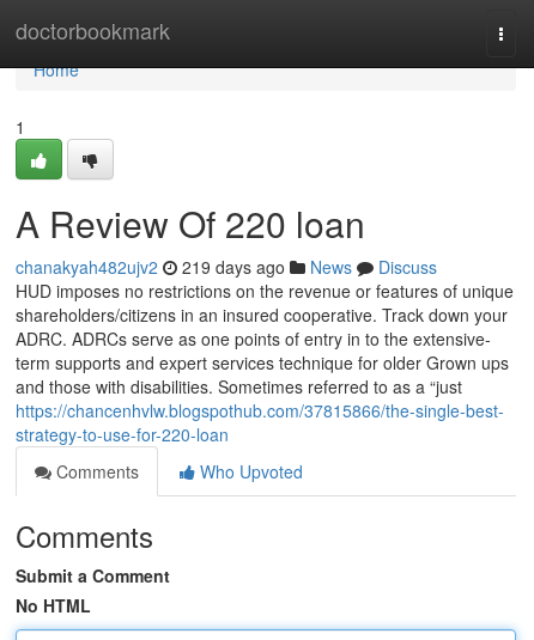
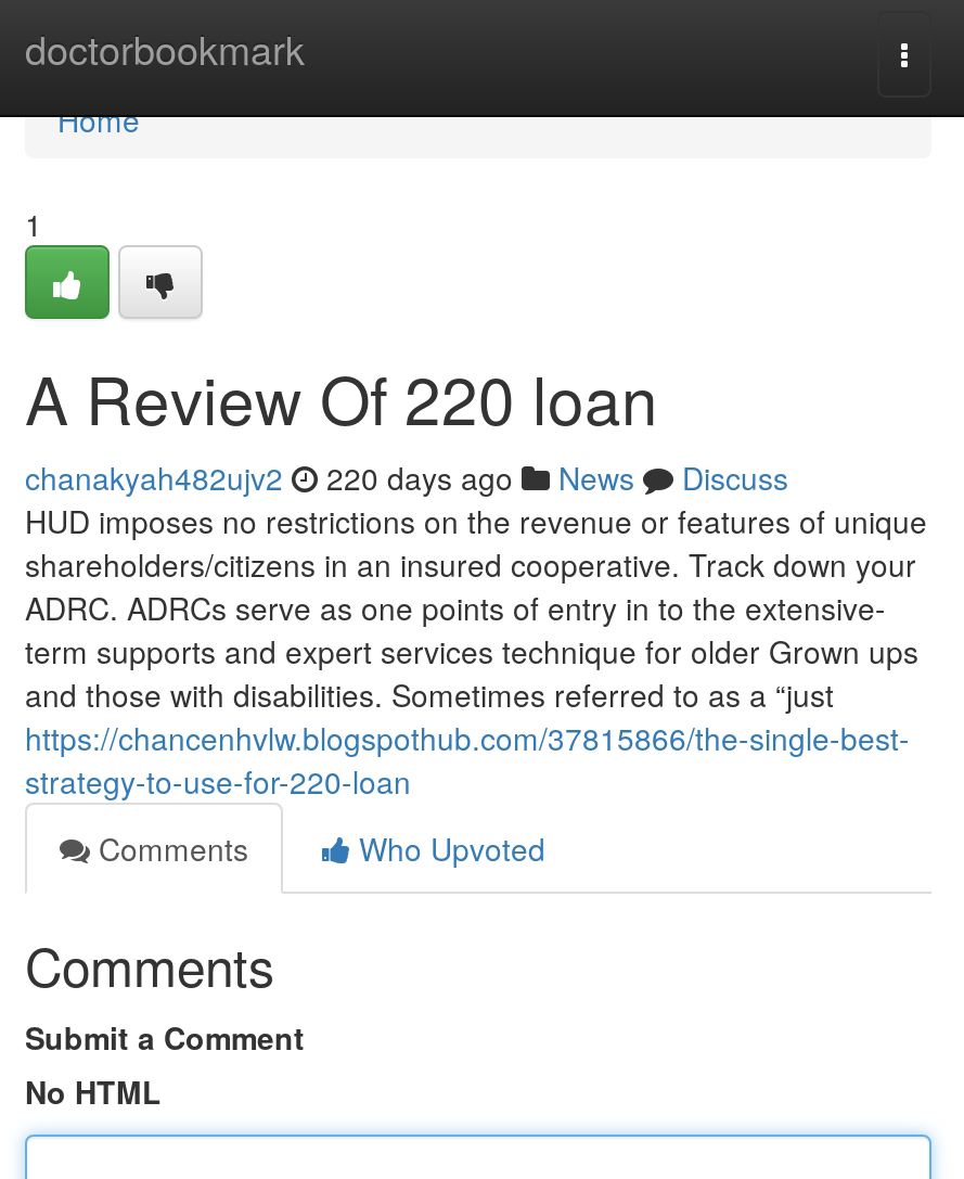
[16,255,437,279] chanakyah482ujv2 219 days ago News Discuss -> [25,456,788,499] chanakyah482ujv2 220 days ago News Discuss

